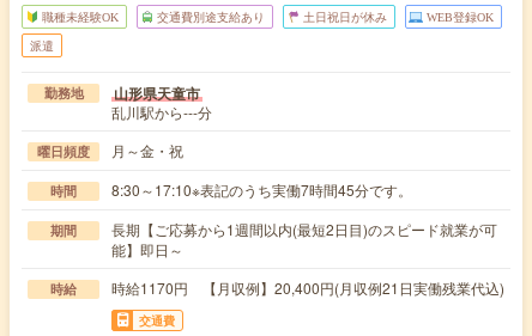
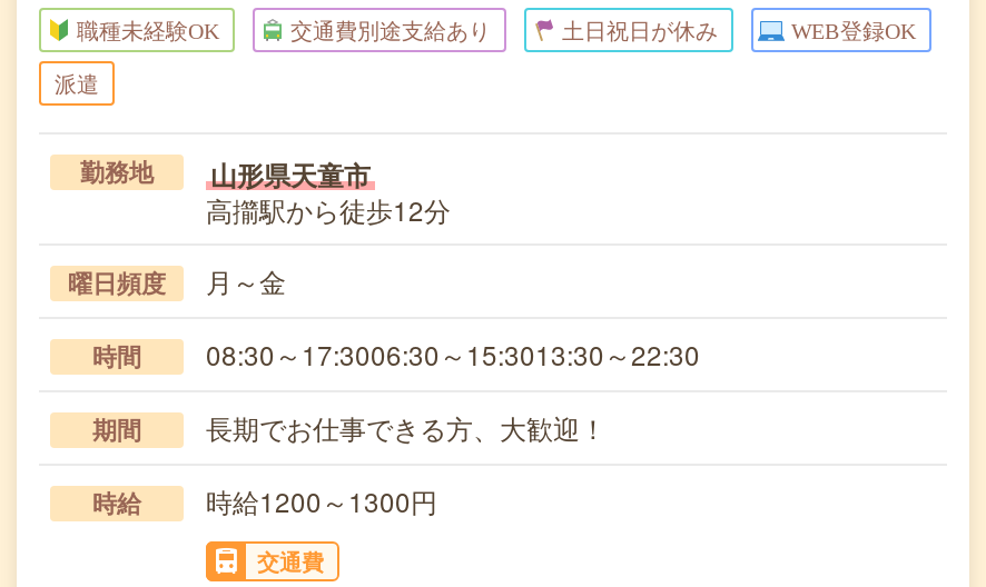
[111,102,212,122] 乱川駅から---分 -> [206,189,451,227] 高擶駅から徒歩12分
[111,140,183,160] 月～金・祝 -> [206,260,286,298] 月～金
[111,179,412,200] 8:30～17:10※表記のうち実働7時間45分です。 -> [206,334,700,372] 08:30～17:3006:30～15:3013:30～22:30
[111,219,497,260] 長期【ご応募から1週間以内(最短2日目)のスピード就業が可 | 能】即日～ -> [206,407,607,445] 長期でお仕事できる方、大歓迎！
[111,278,504,298] 時給1170円 【月収例】20,400円(月収例21日実働残業代込) -> [206,480,437,518] 時給1200～1300円

